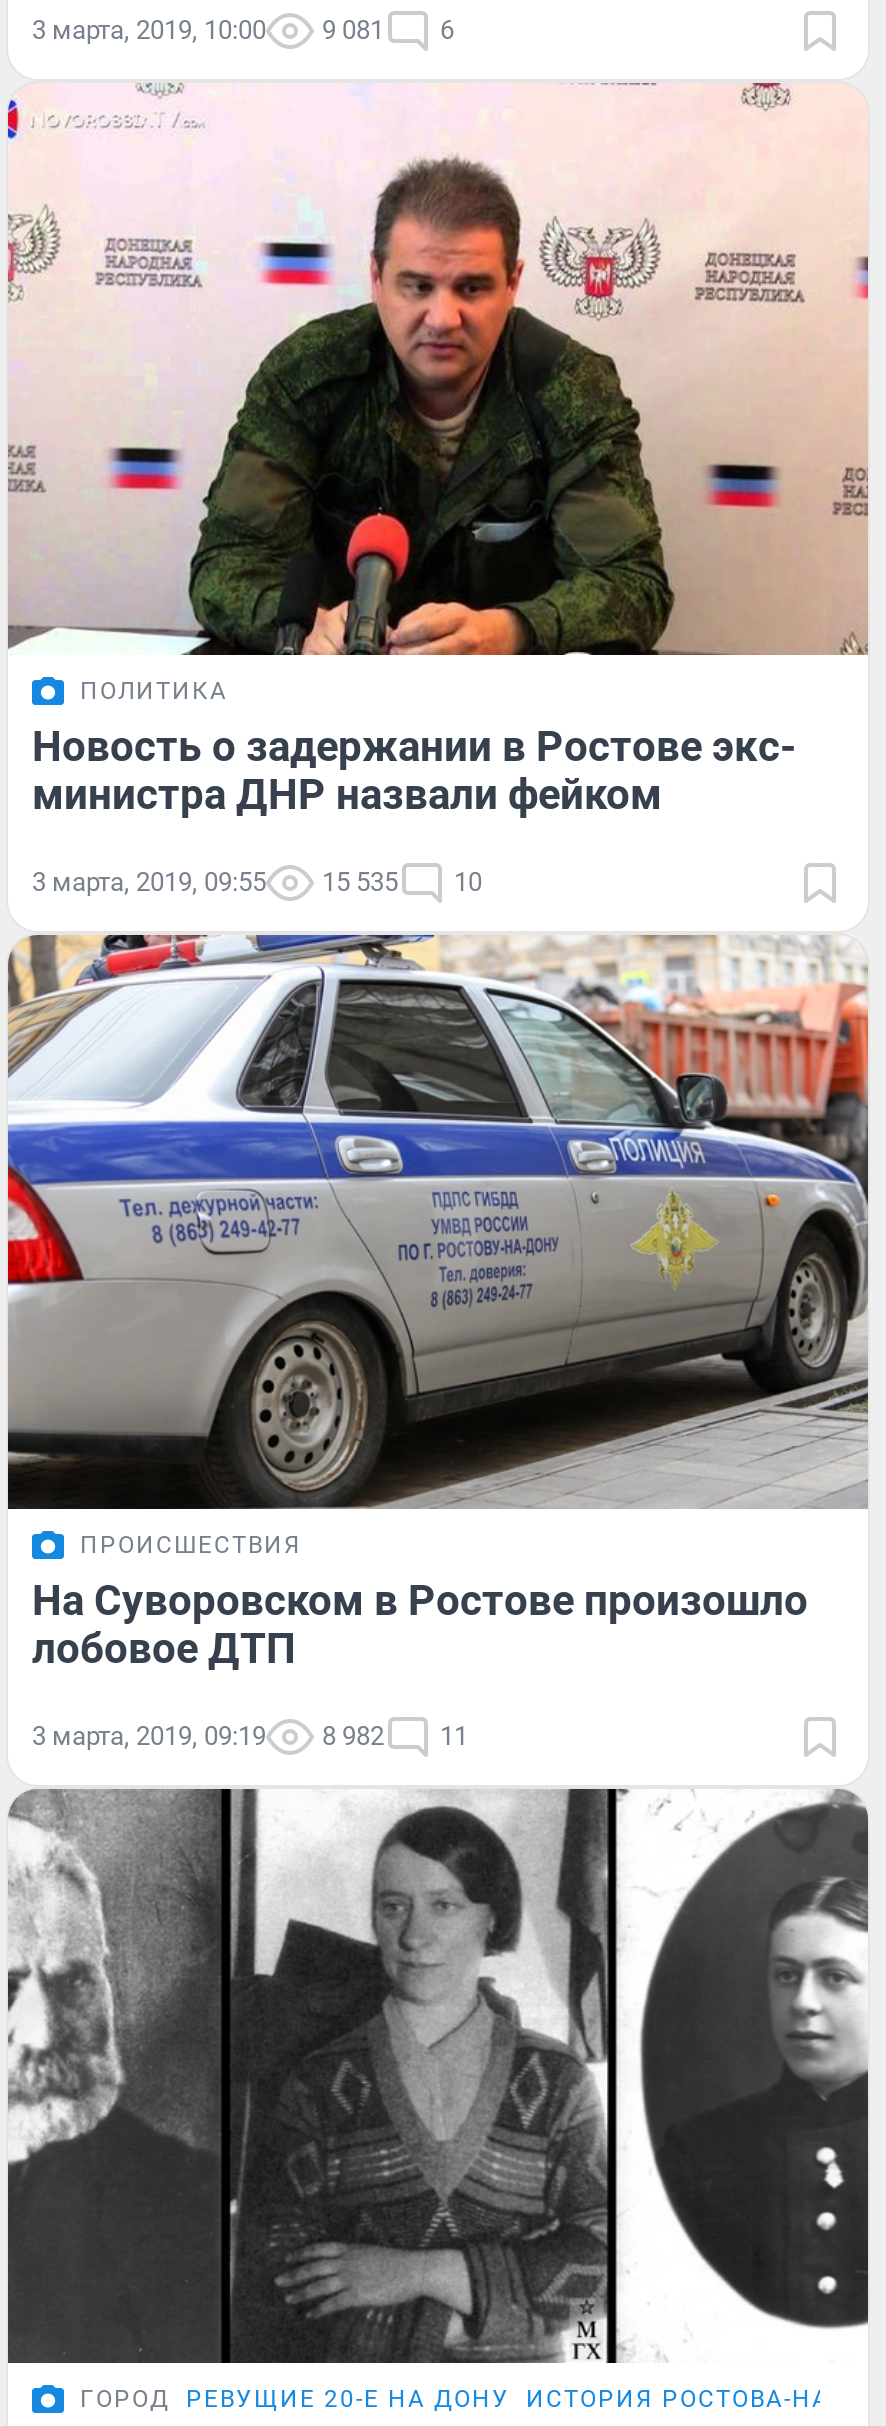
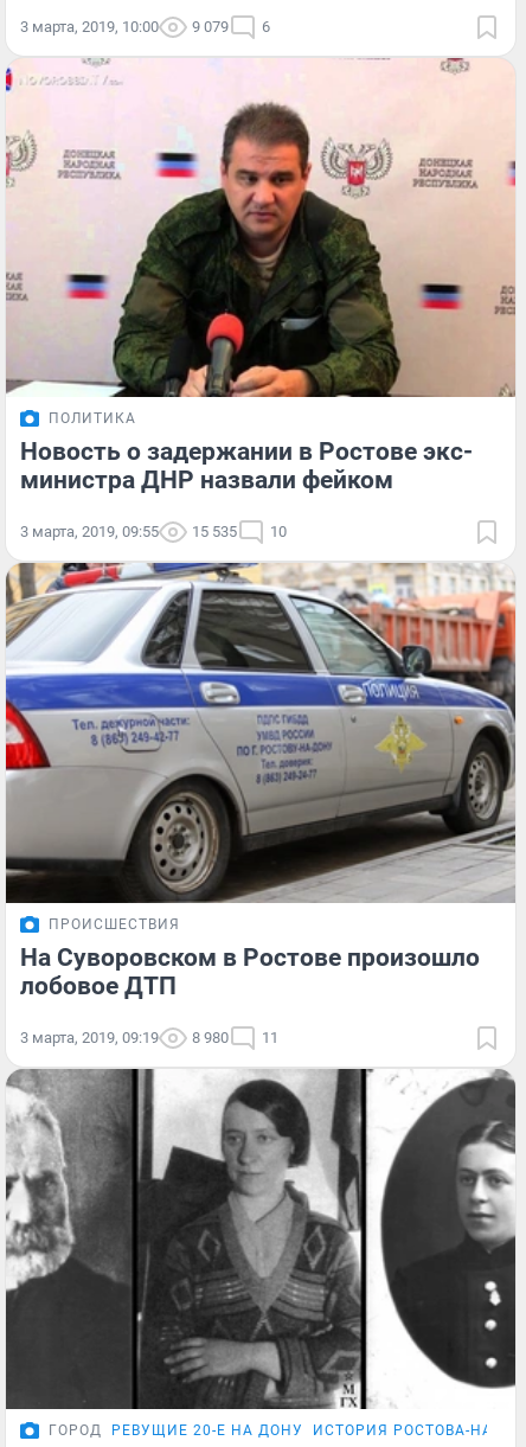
[322,14,384,44] 9 081 -> [192,17,229,35] 9 079
[322,1721,384,1751] 8 982 -> [192,1029,229,1046] 8 980

